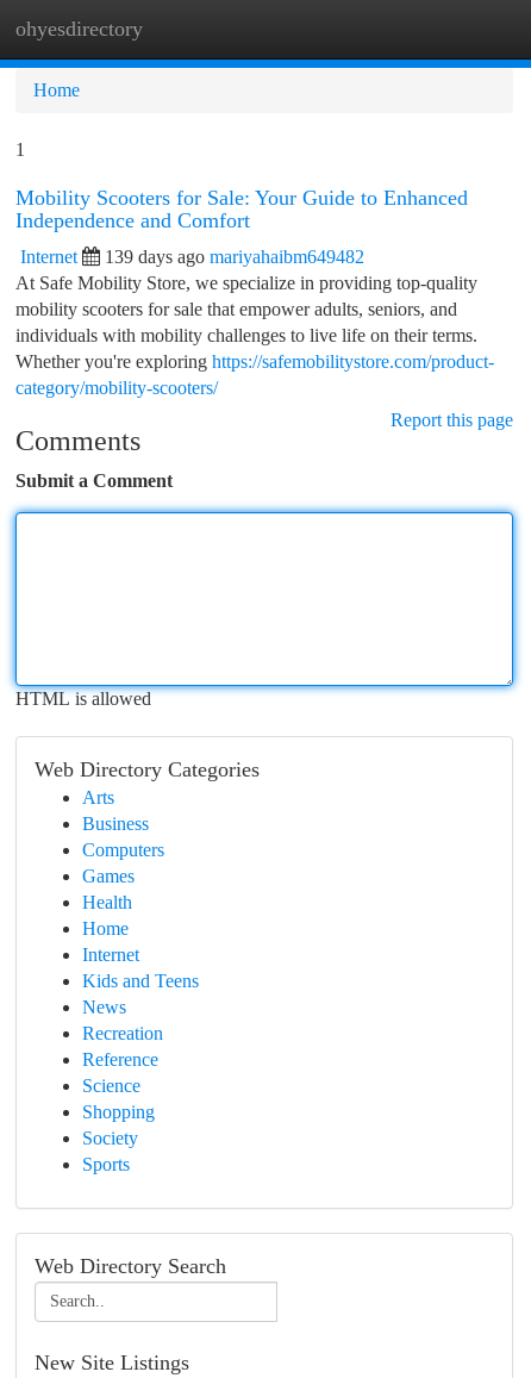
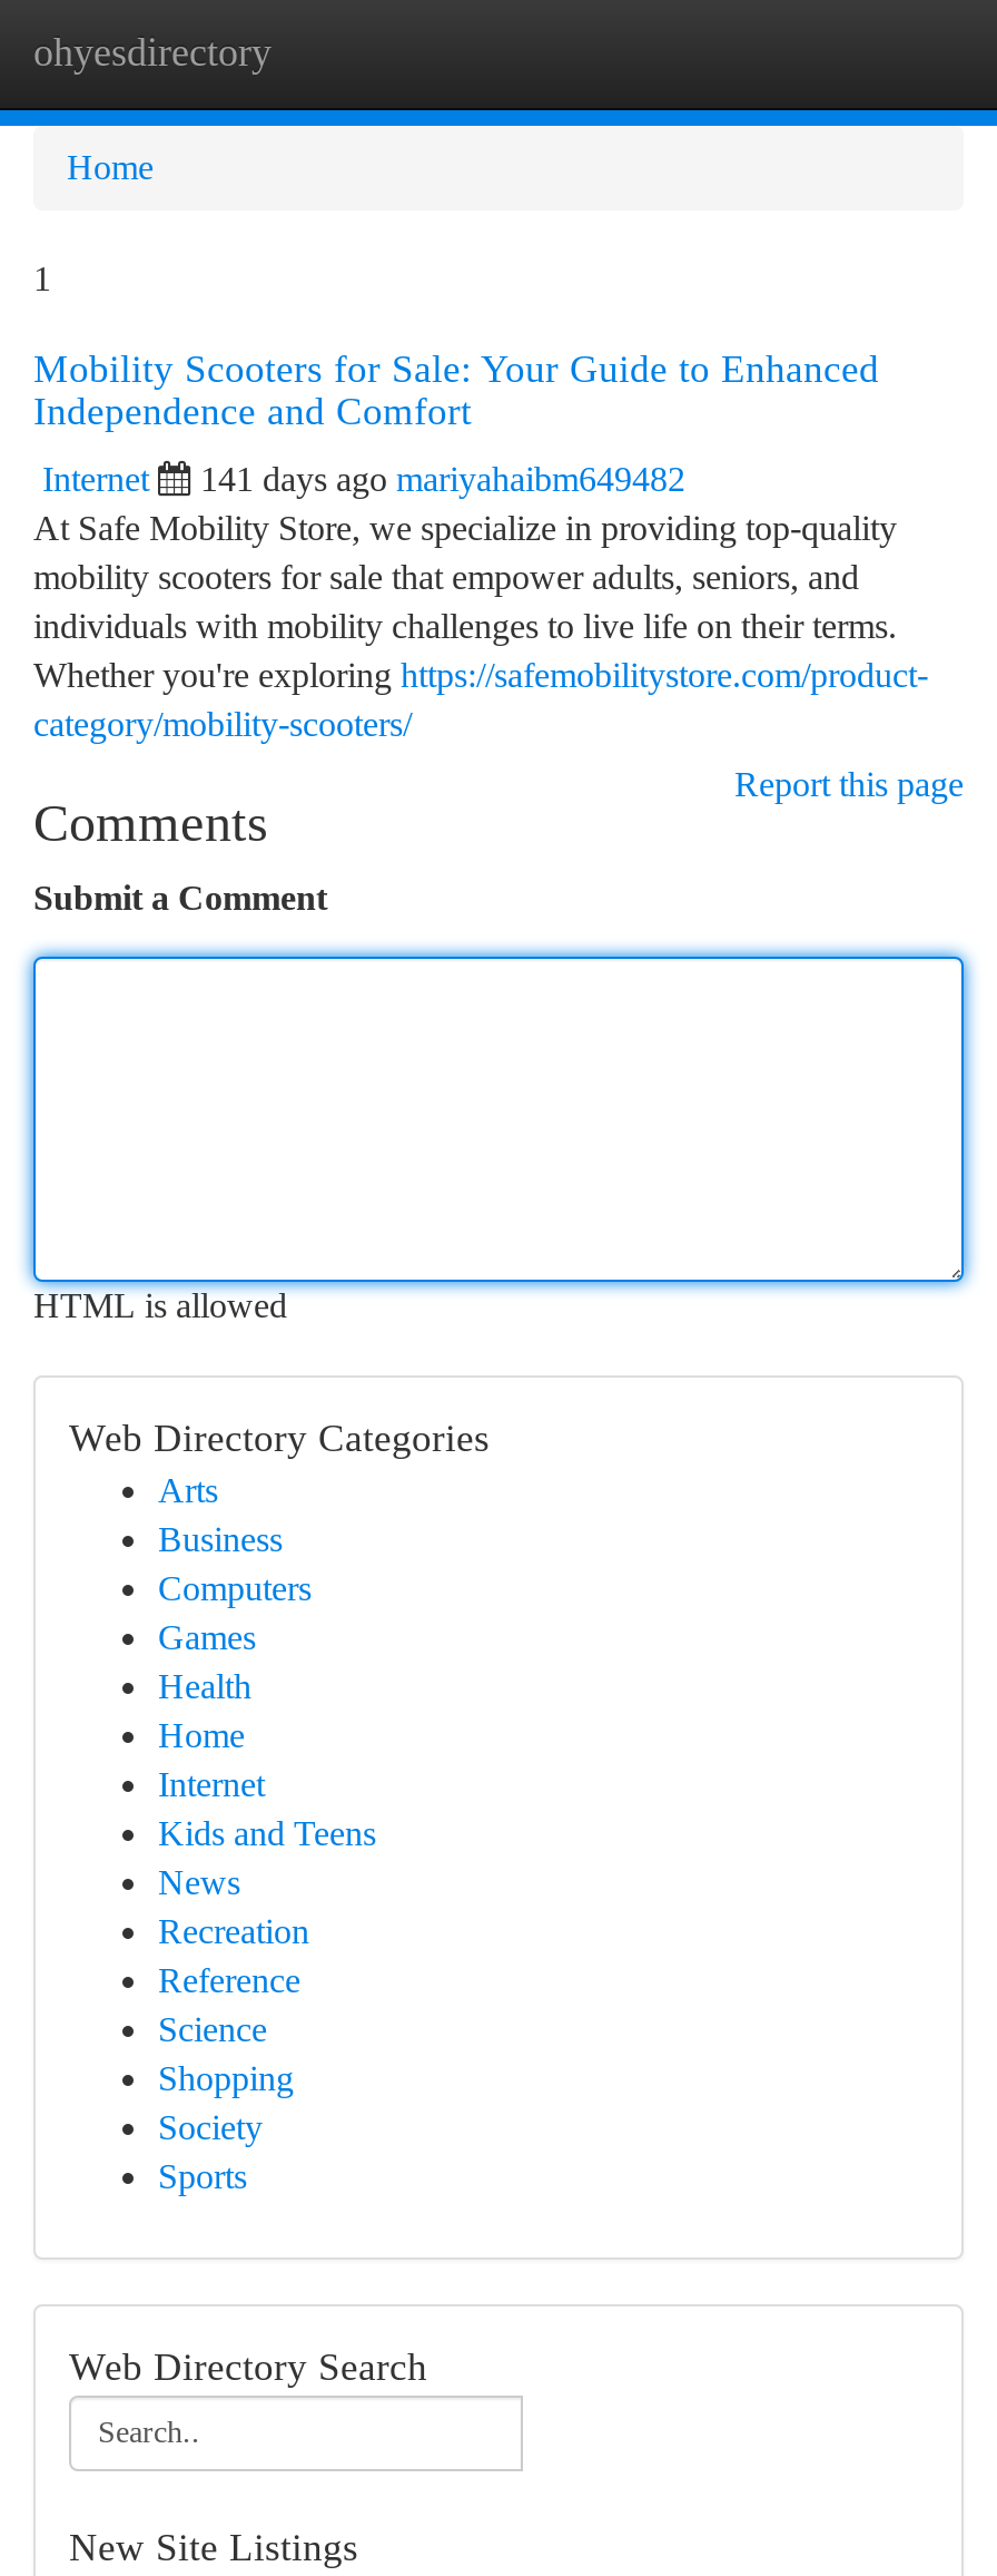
[105,247,364,267] 139 days ago mariyahaibm649482 -> [200,460,685,498] 141 days ago mariyahaibm649482

